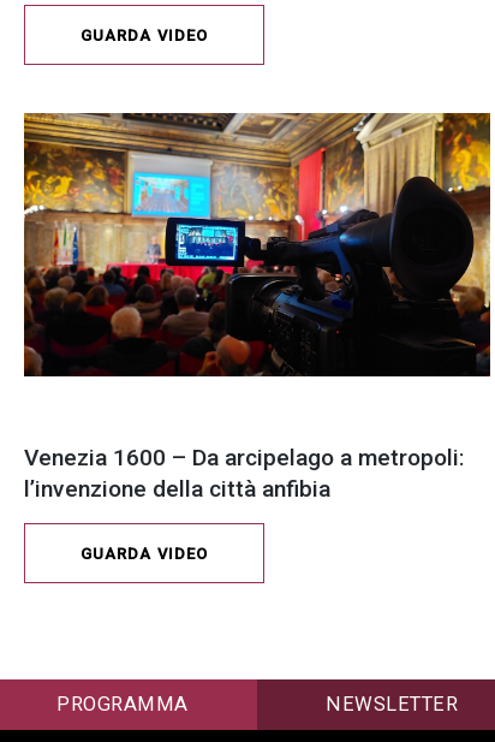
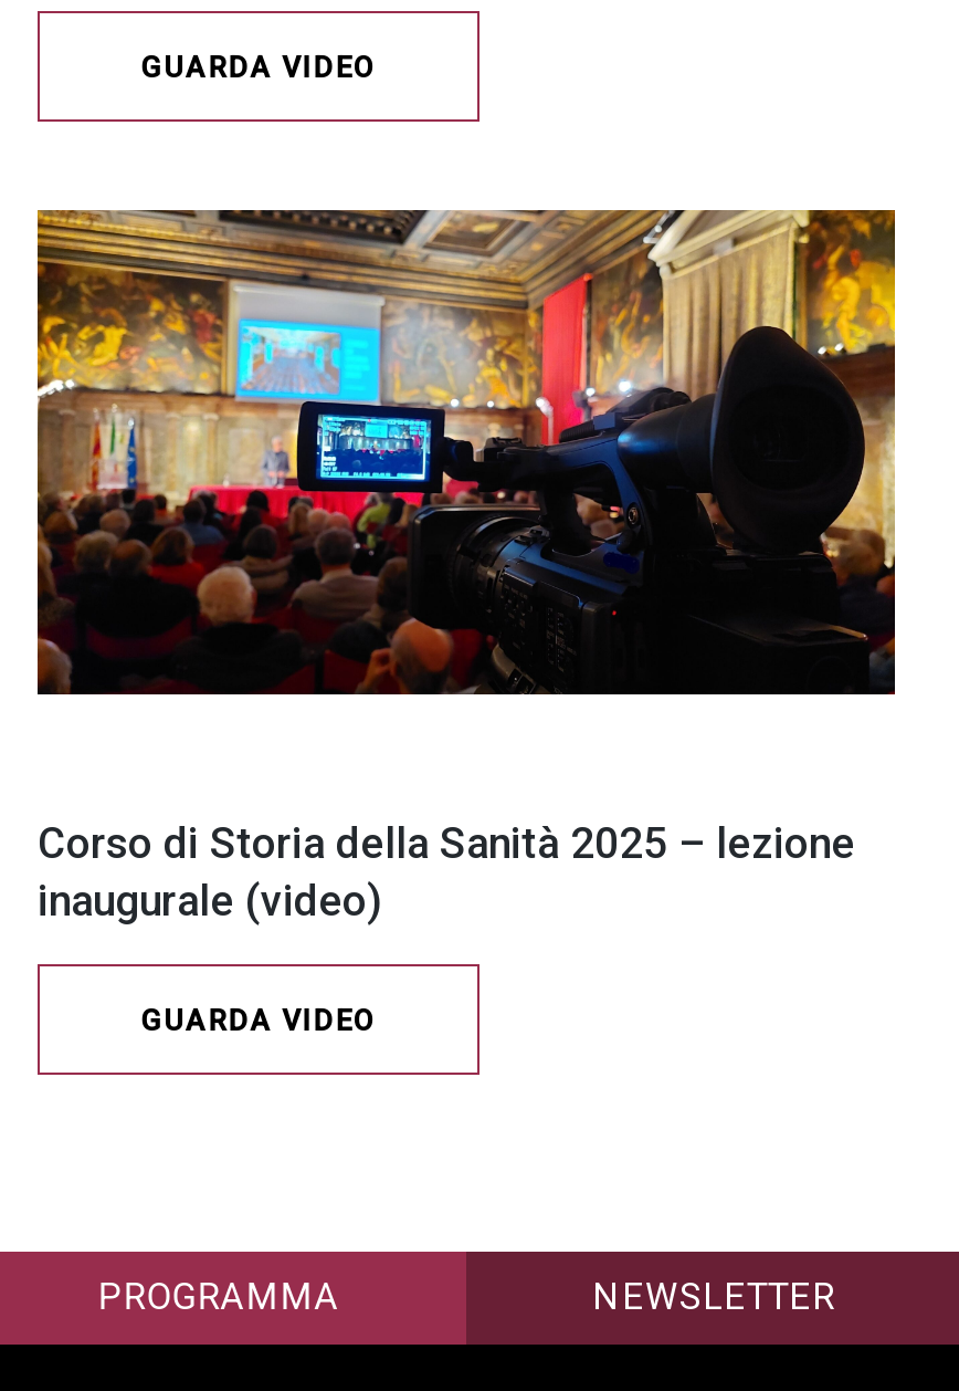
[24,444,465,503] Venezia 1600 – Da arcipelago a metropoli: | l’invenzione della città anfibia -> [38,819,855,927] Corso di Storia della Sanità 2025 – lezione | inaugurale (video)

